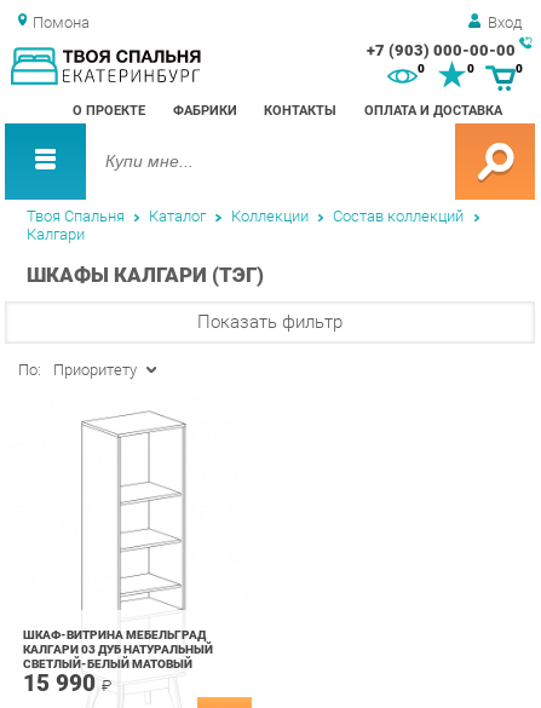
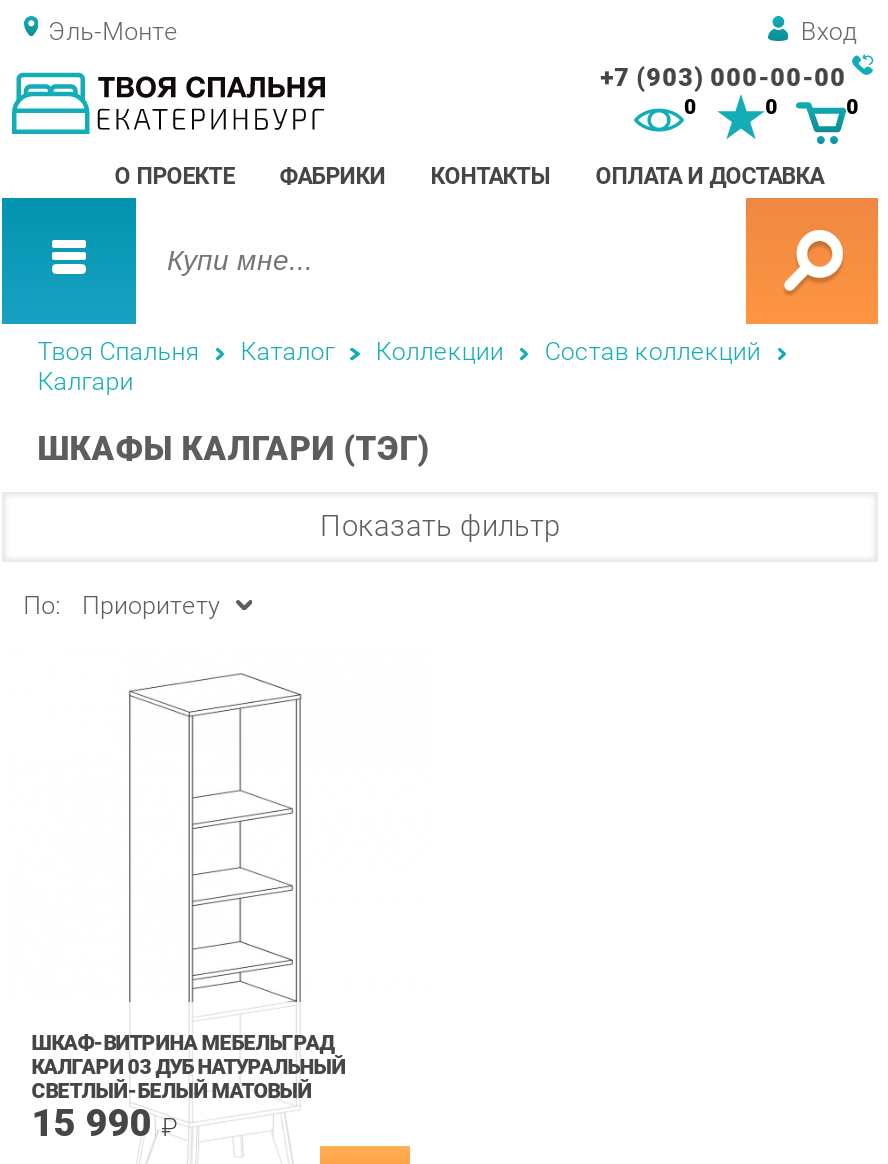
[31,12,86,30] Помона -> [46,14,171,43] Эль-Монте

